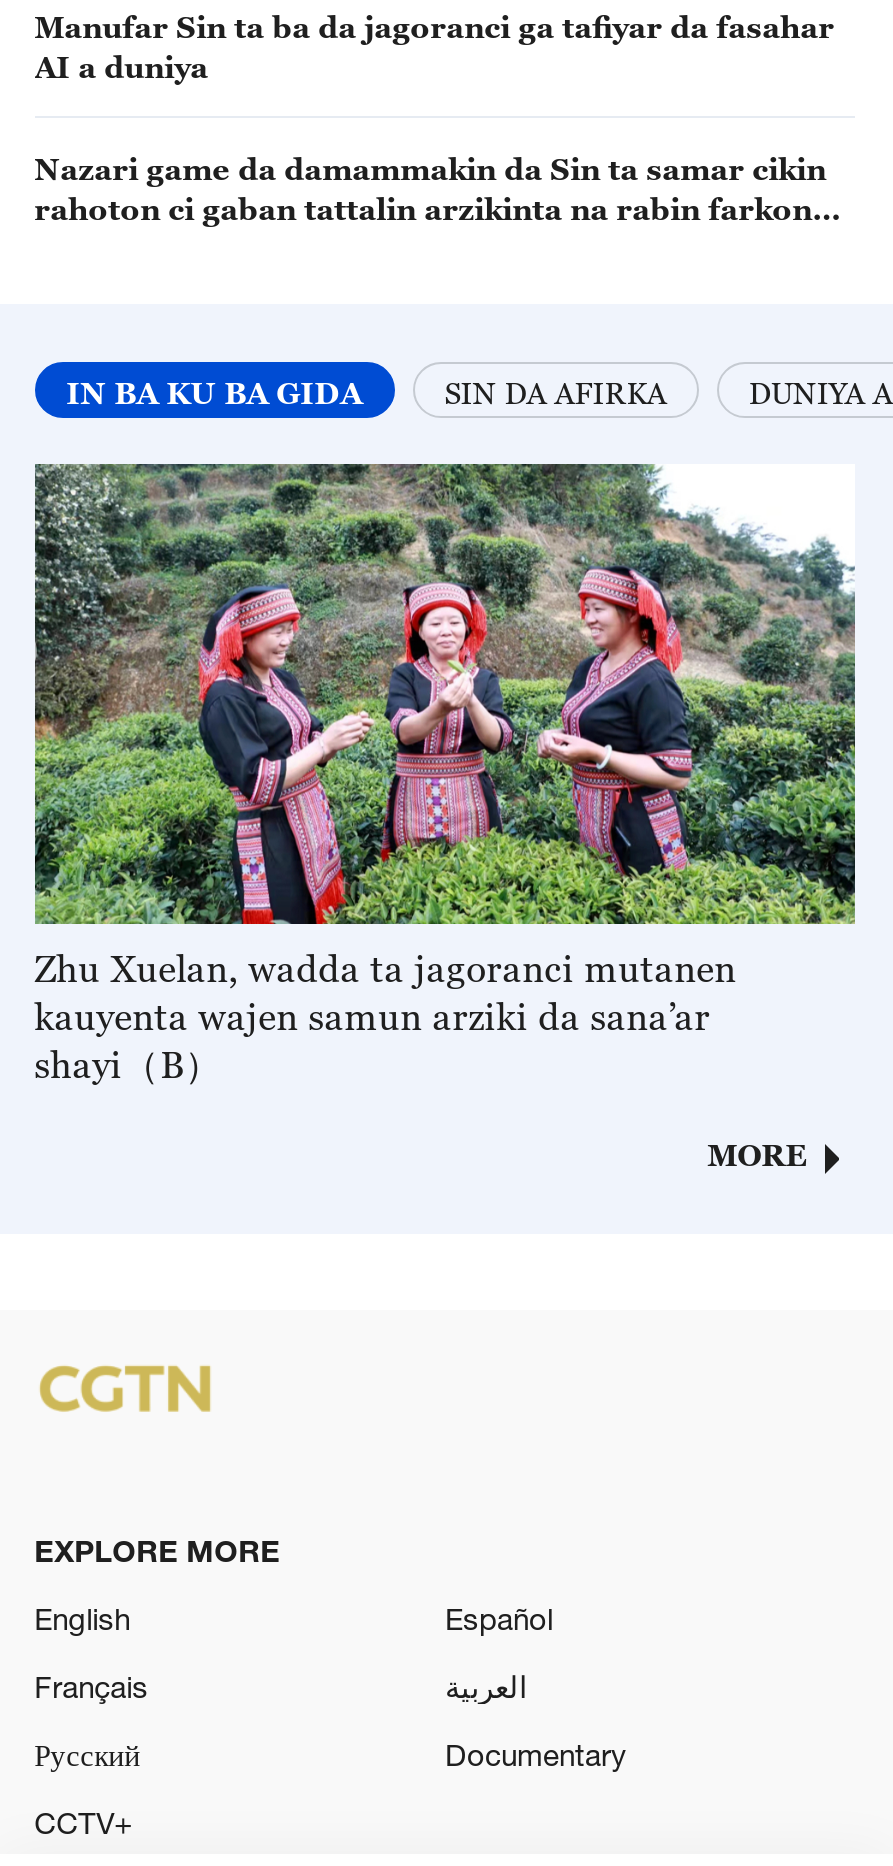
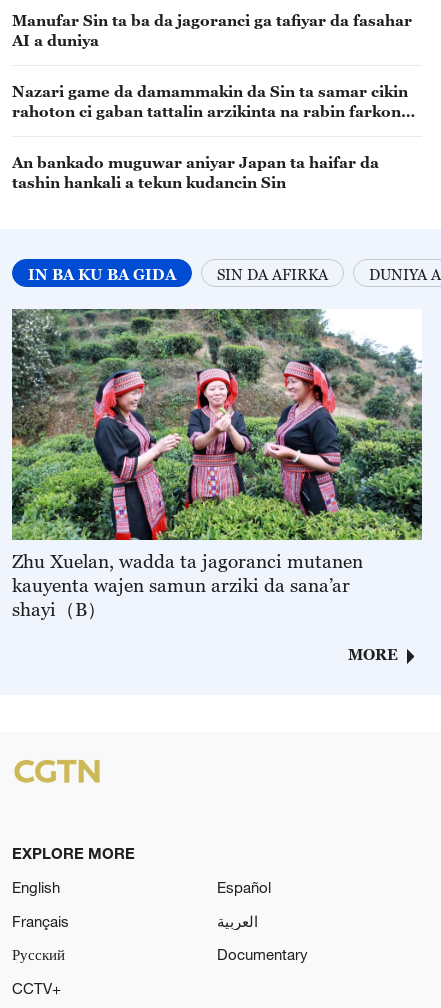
none -> [12,153,379,191] An bankado muguwar aniyar Japan ta haifar da | tashin hankali a tekun kudancin Sin

